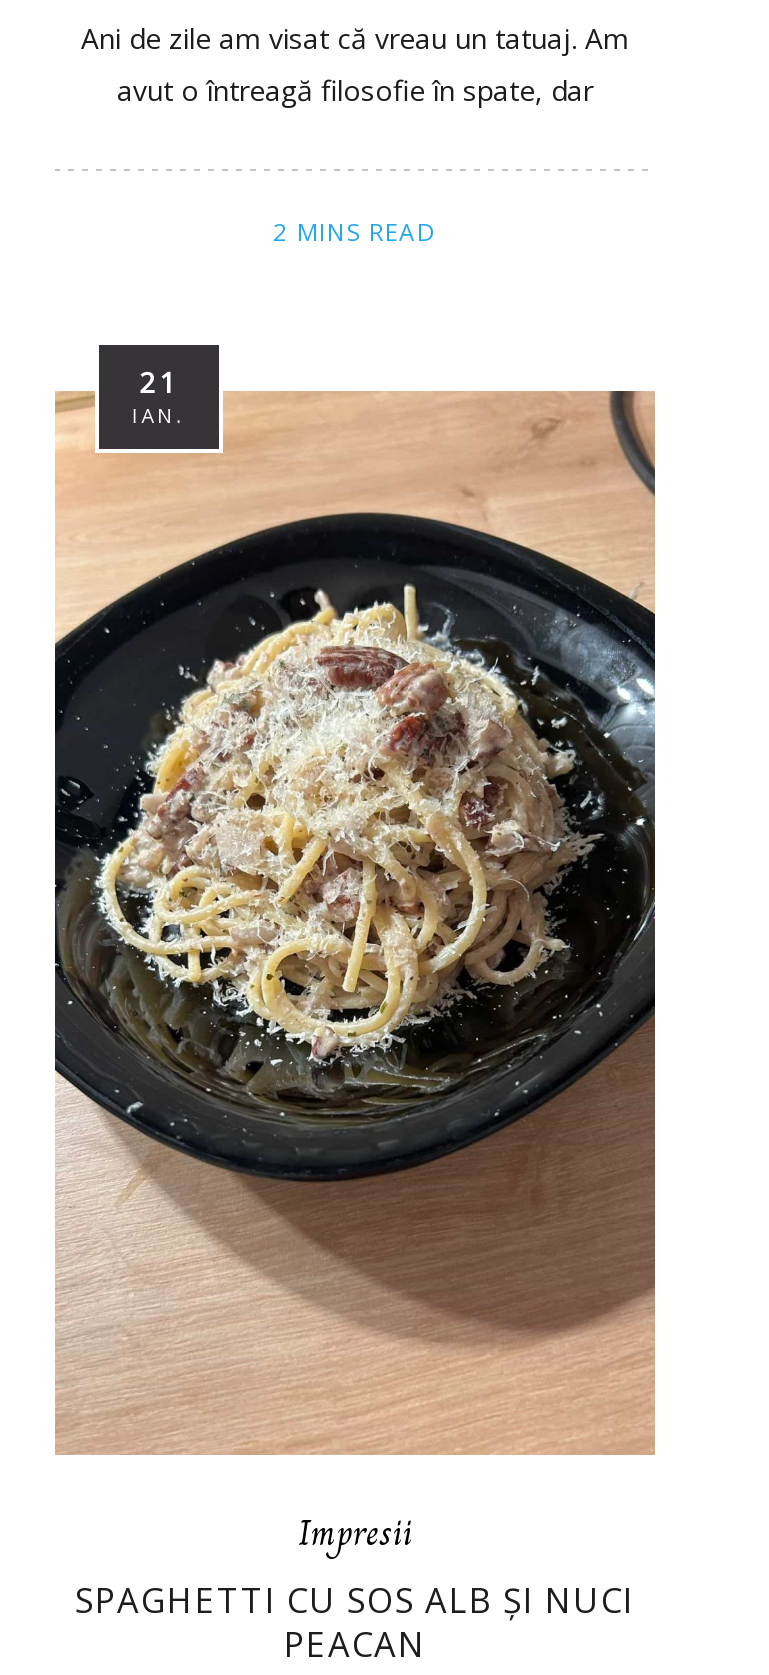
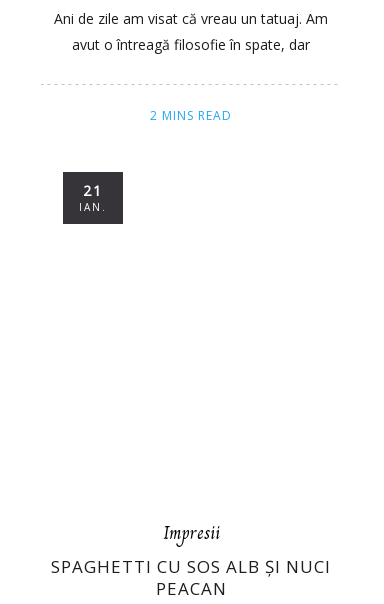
[53,389,657,1457] [image] -> none

